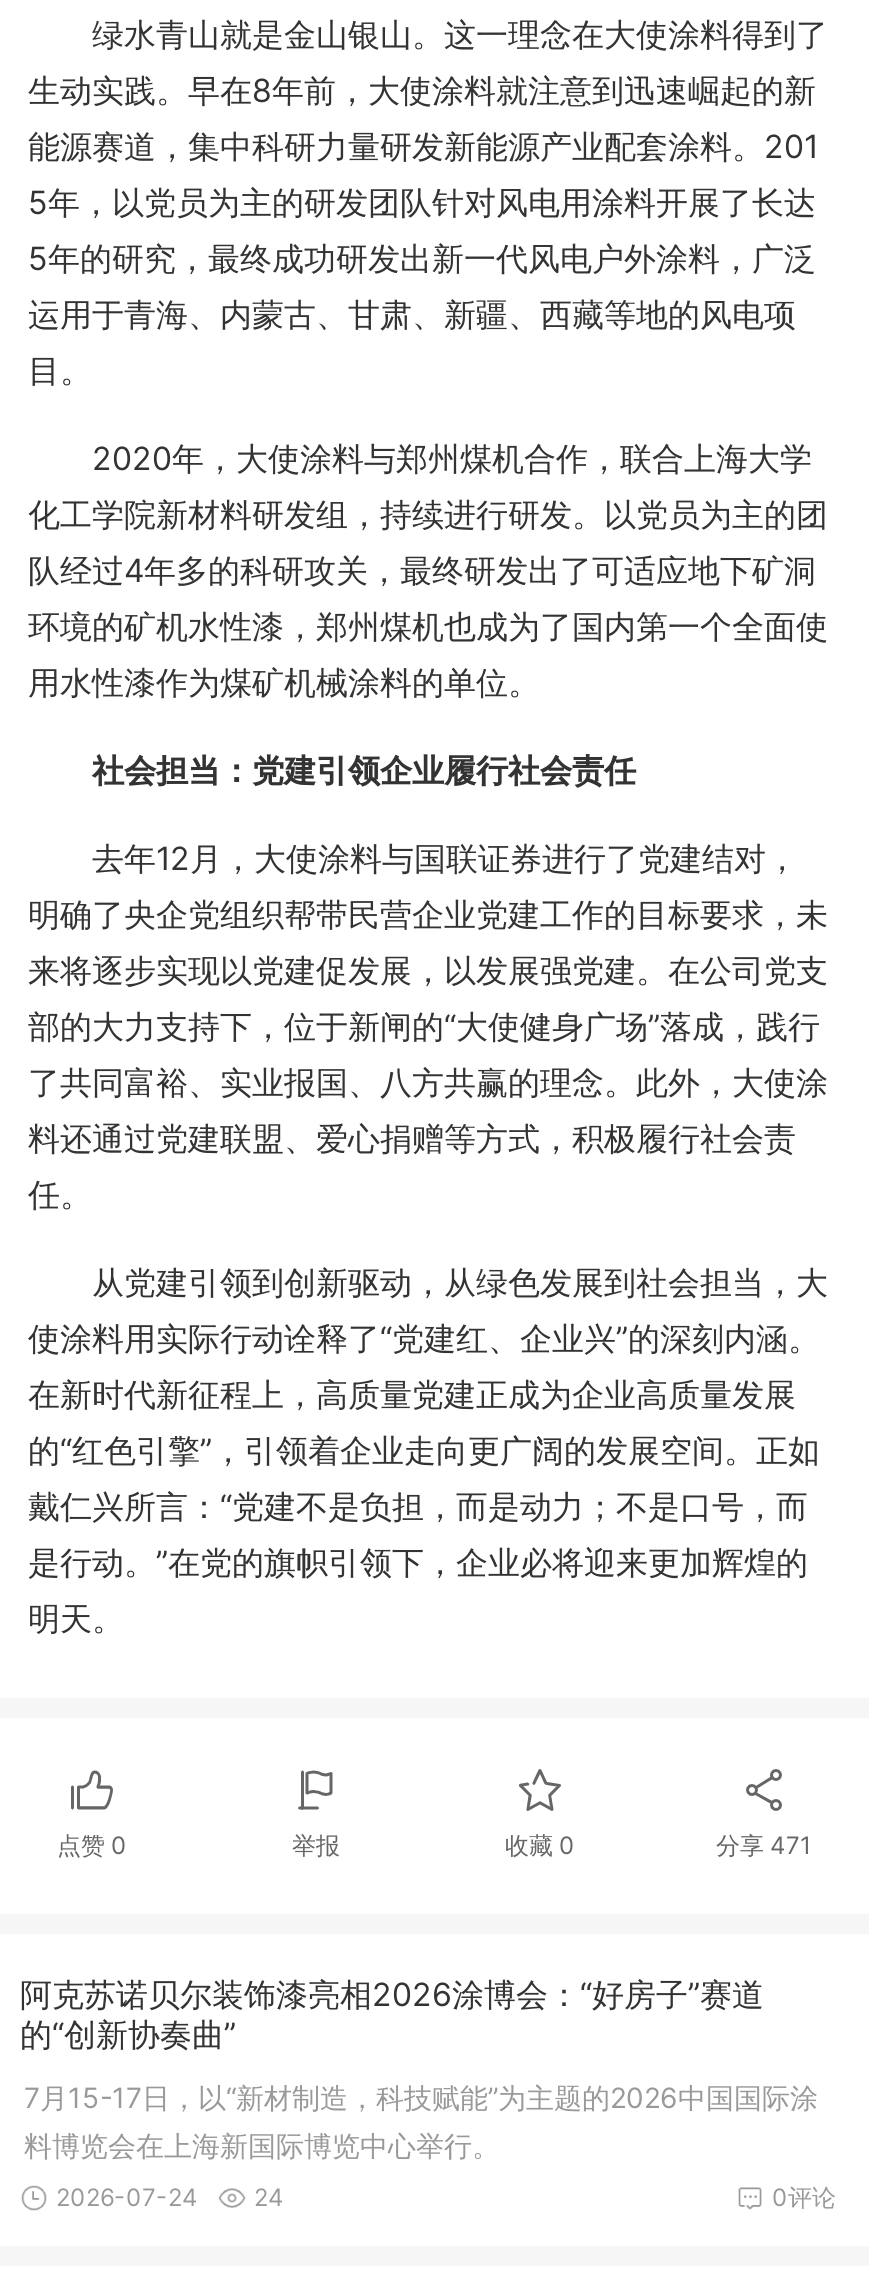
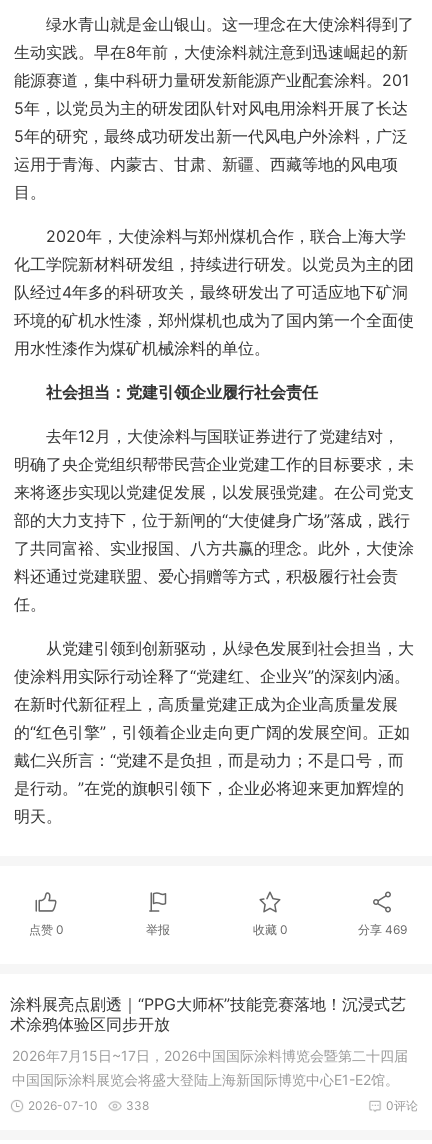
[716,1829,812,1859] 分享471 -> [357,922,406,937] 分享469
[20,1973,764,2053] 阿克苏诺贝尔装饰漆亮相2026涂博会：“好房子”赛道 | 的“创新协奏曲” -> [10,994,406,1034] 涂料展亮点剧透｜“PPG大师杯”技能竞赛落地！沉浸式艺 | 术涂鸦体验区同步开放
[24,2079,818,2161] 7月15-17日，以“新材制造，科技赋能”为主题的2026中国国际涂 | 料博览会在上海新国际博览中心举行。 -> [12,1047,408,1088] 2026年7月15日~17日，2026中国国际涂料博览会暨第二十四届 | 中国国际涂料展览会将盛大登陆上海新国际博览中心E1-E2馆。
[56,2181,284,2211] 2026-07-24 | 24 -> [28,1098,149,1113] 2026-07-10 | 338

